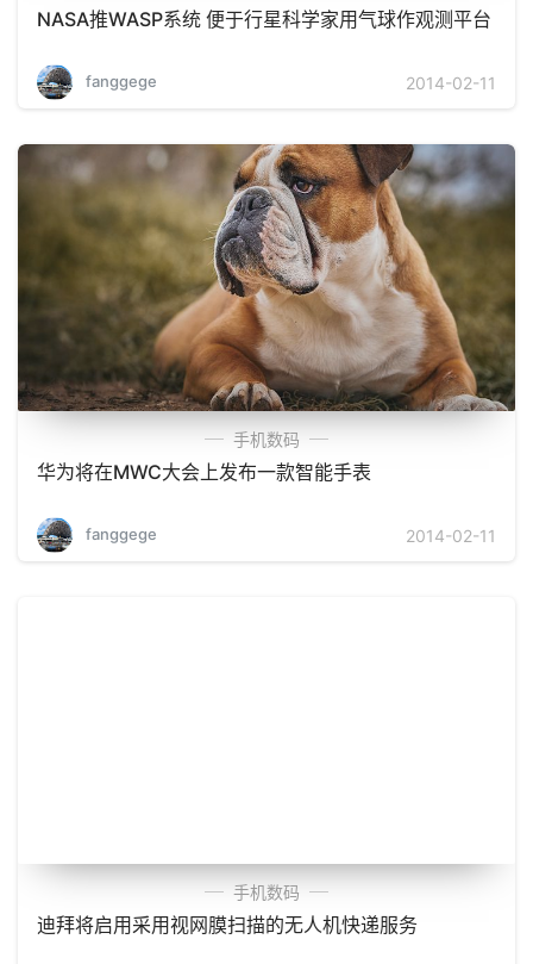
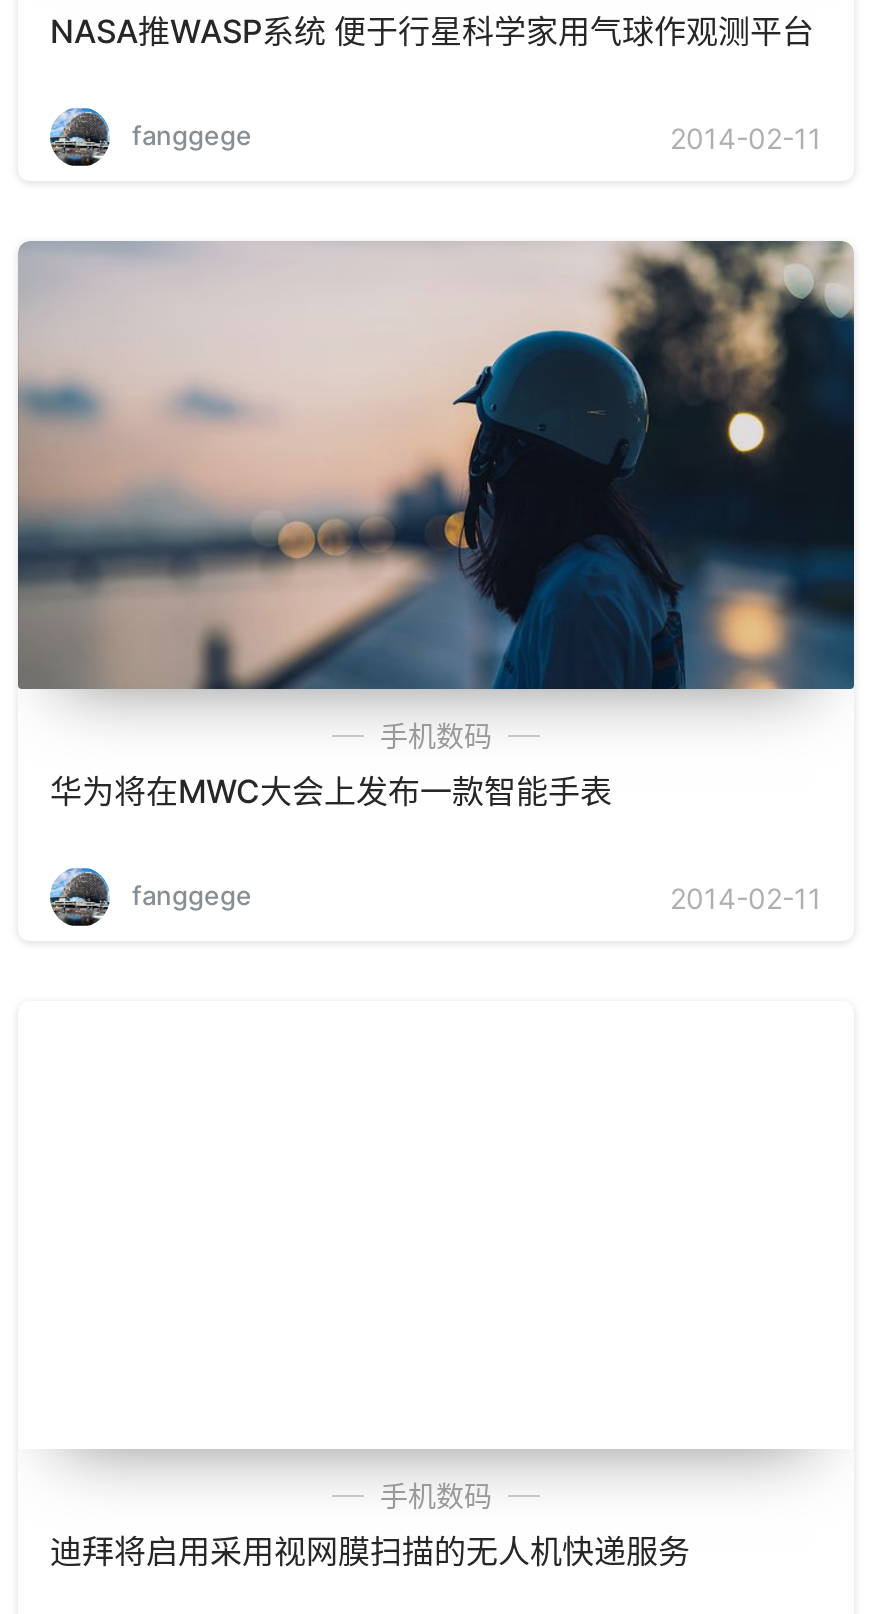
[17,143,515,412] [image] -> [18,241,854,689] [image]

